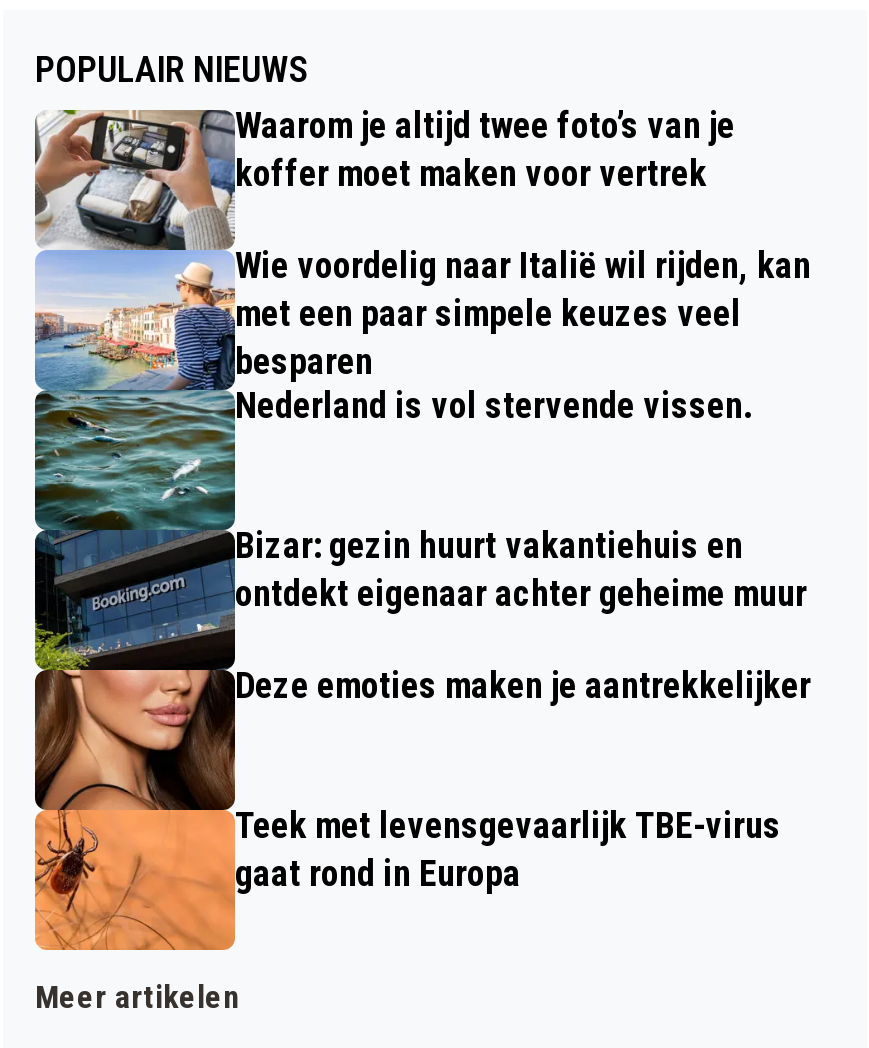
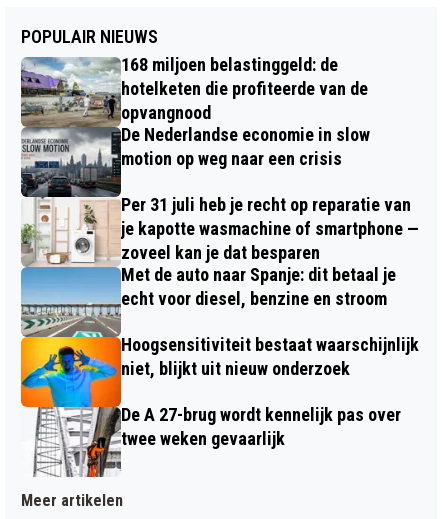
[33,103,811,953] [image] | Waarom je altijd twee foto’s van je | koffer moet maken voor vertrek | Wie voordelig naar Italië wil rijden, kan | met een paar simpele keuzes veel | besparen | Nederland is vol stervende vissen. | Bizar: gezin huurt vakantiehuis en | ontdekt eigenaar achter geheime muur | Deze emoties maken je aantrekkelijker | Teek met levensgevaarlijk TBE-virus | gaat rond in Europa -> [20,54,419,478] [image] | 168 miljoen belastinggeld: de | hotelketen die profiteerde van de | opvangnood | De Nederlandse economie in slow | motion op weg naar een crisis | Per 31 juli heb je recht op reparatie van | je kapotte wasmachine of smartphone — | zoveel kan je dat besparen | Met de auto naar Spanje: dit betaal je | echt voor diesel, benzine en stroom | Hoogsensitiviteit bestaat waarschijnlijk | niet, blijkt uit nieuw onderzoek | De A 27-brug wordt kennelijk pas over | twee weken gevaarlijk

